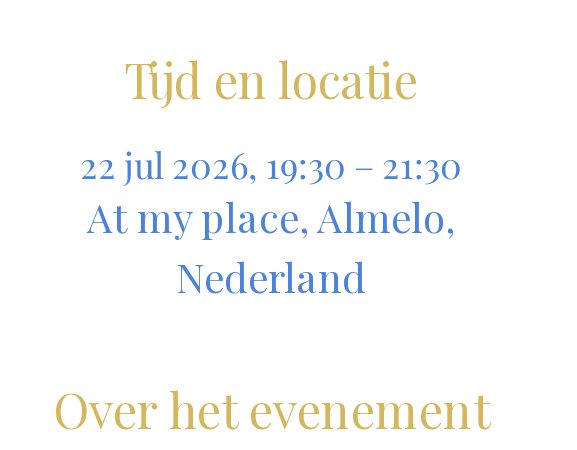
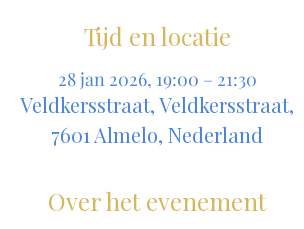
[80,140,462,302] 22 jul 2026, 19:30 – 21:30 | At my place, Almelo, | Nederland -> [20,67,294,148] 28 jan 2026, 19:00 – 21:30 | Veldkersstraat, Veldkersstraat, | 7601 Almelo, Nederland

